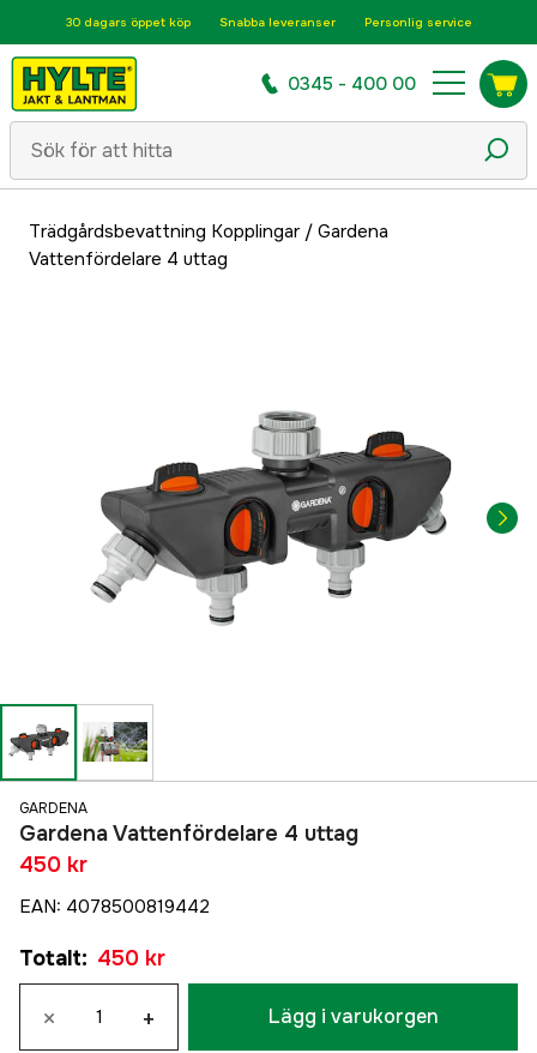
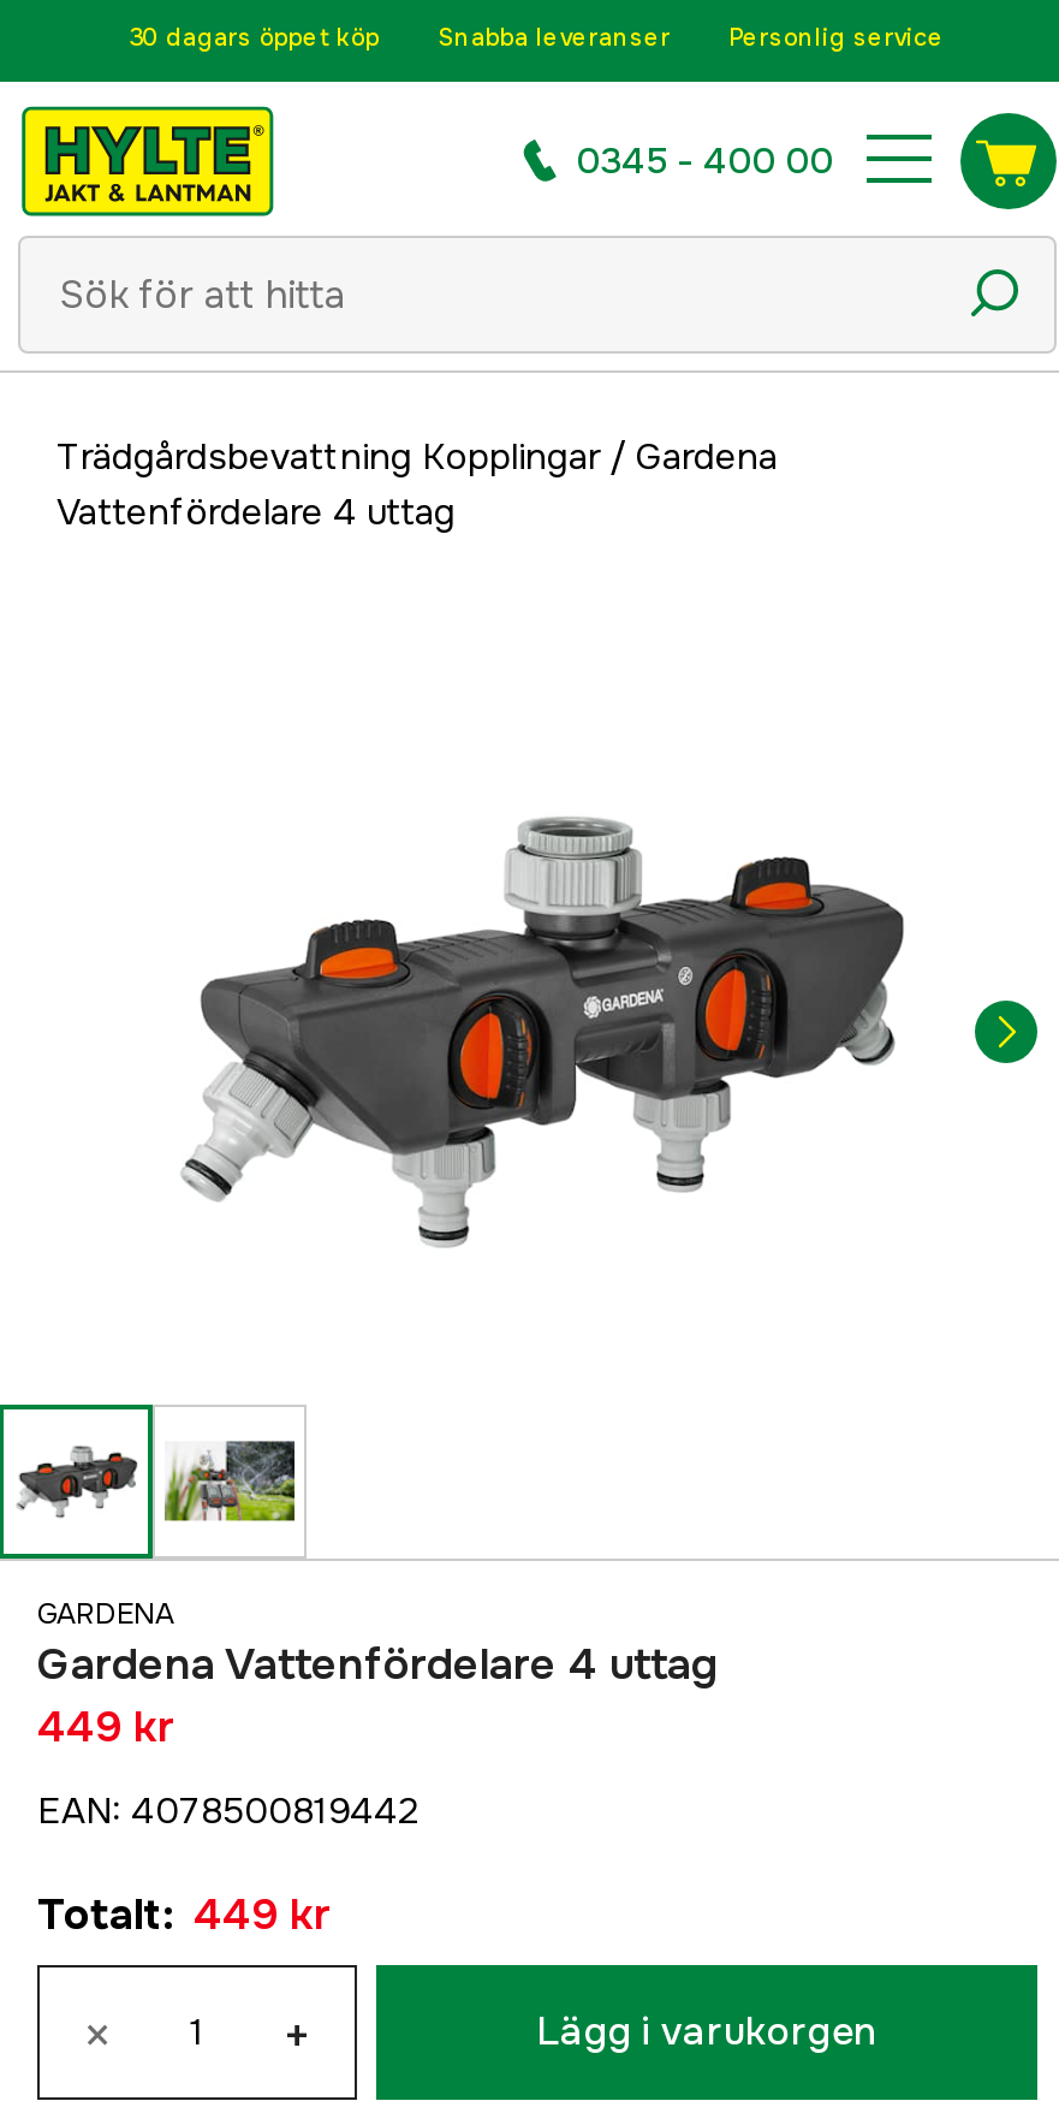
[19,852,88,878] 450 kr -> [37,1701,174,1753] 449 kr
[19,945,165,971] Totalt: 450 kr -> [37,1888,331,1941] Totalt: 449 kr

